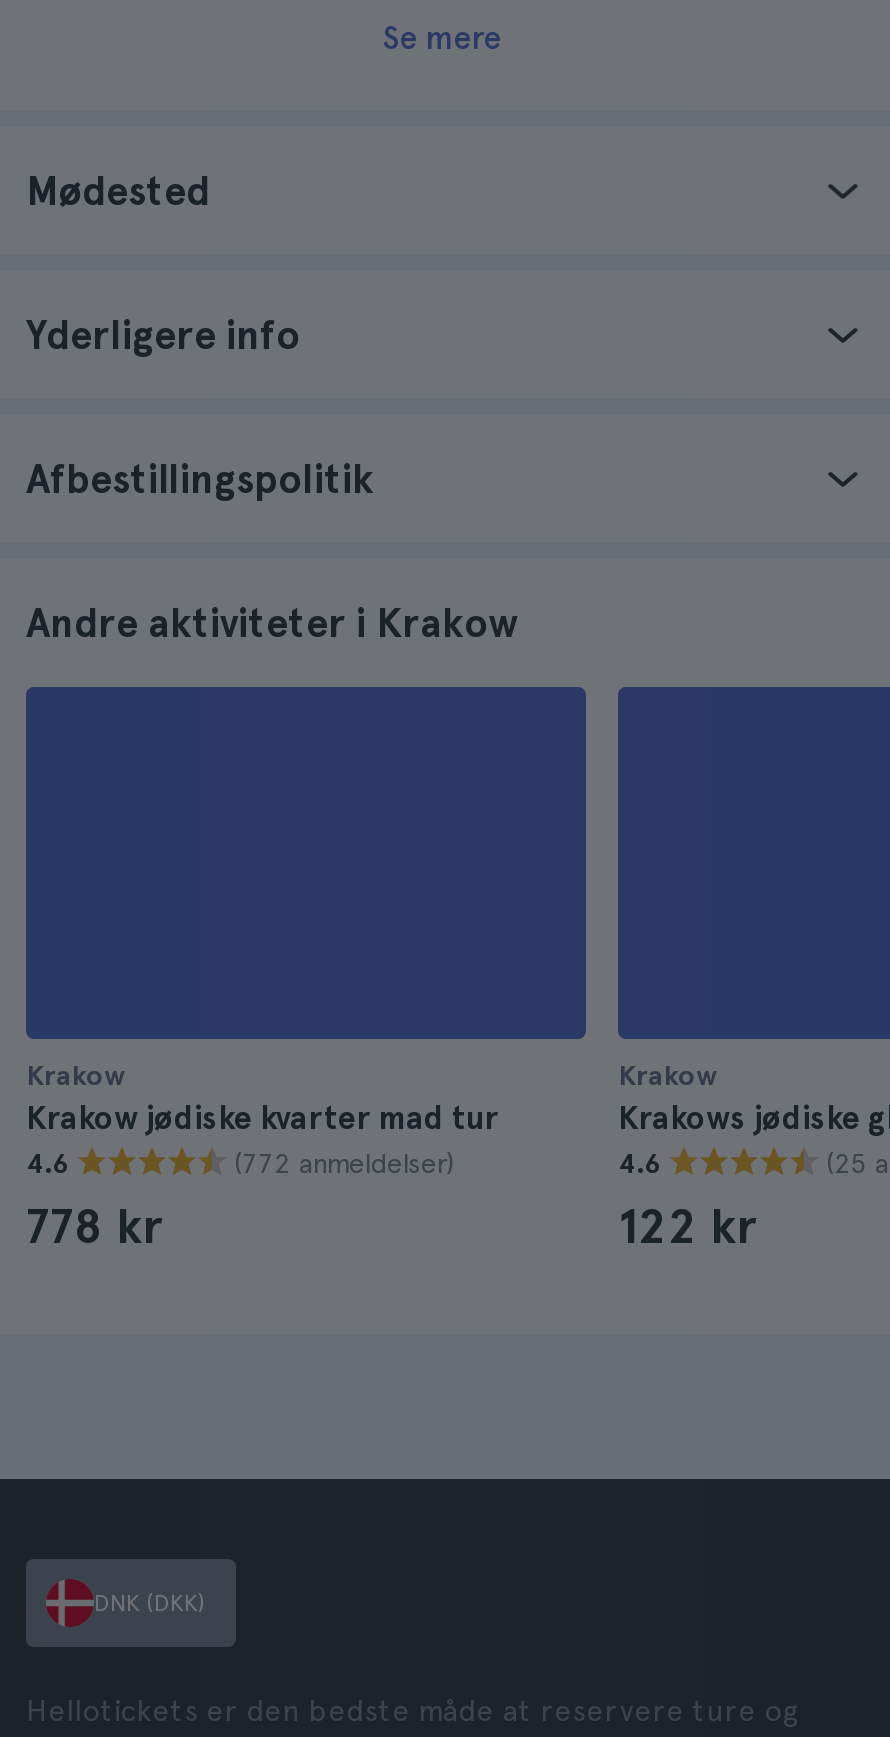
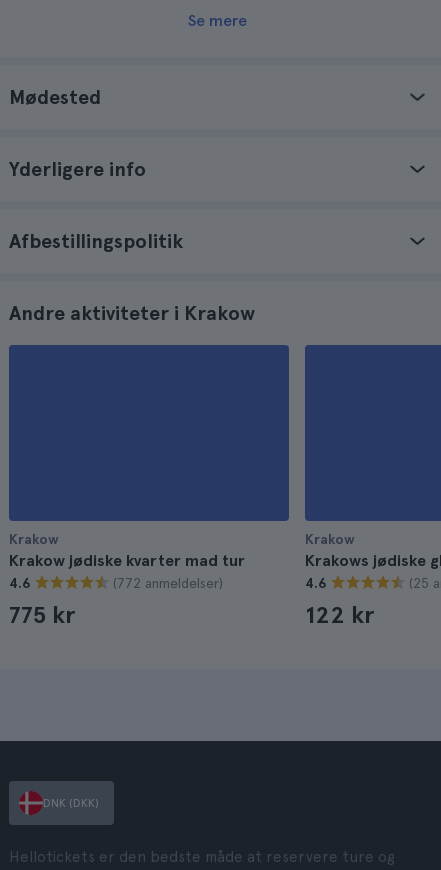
[26,1197,162,1255] 778 kr -> [9,600,75,629] 775 kr

